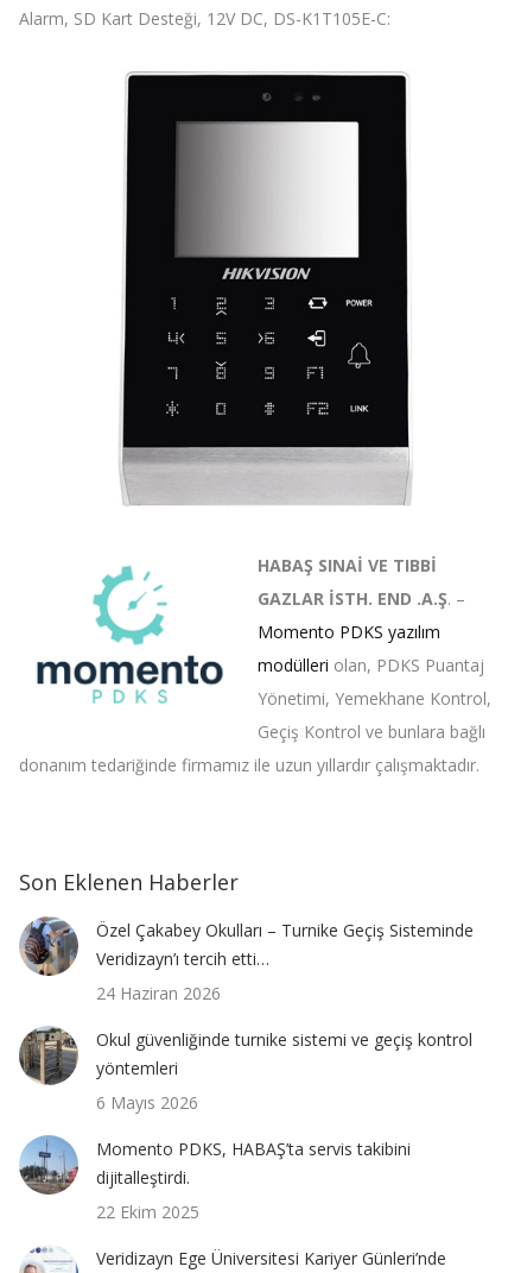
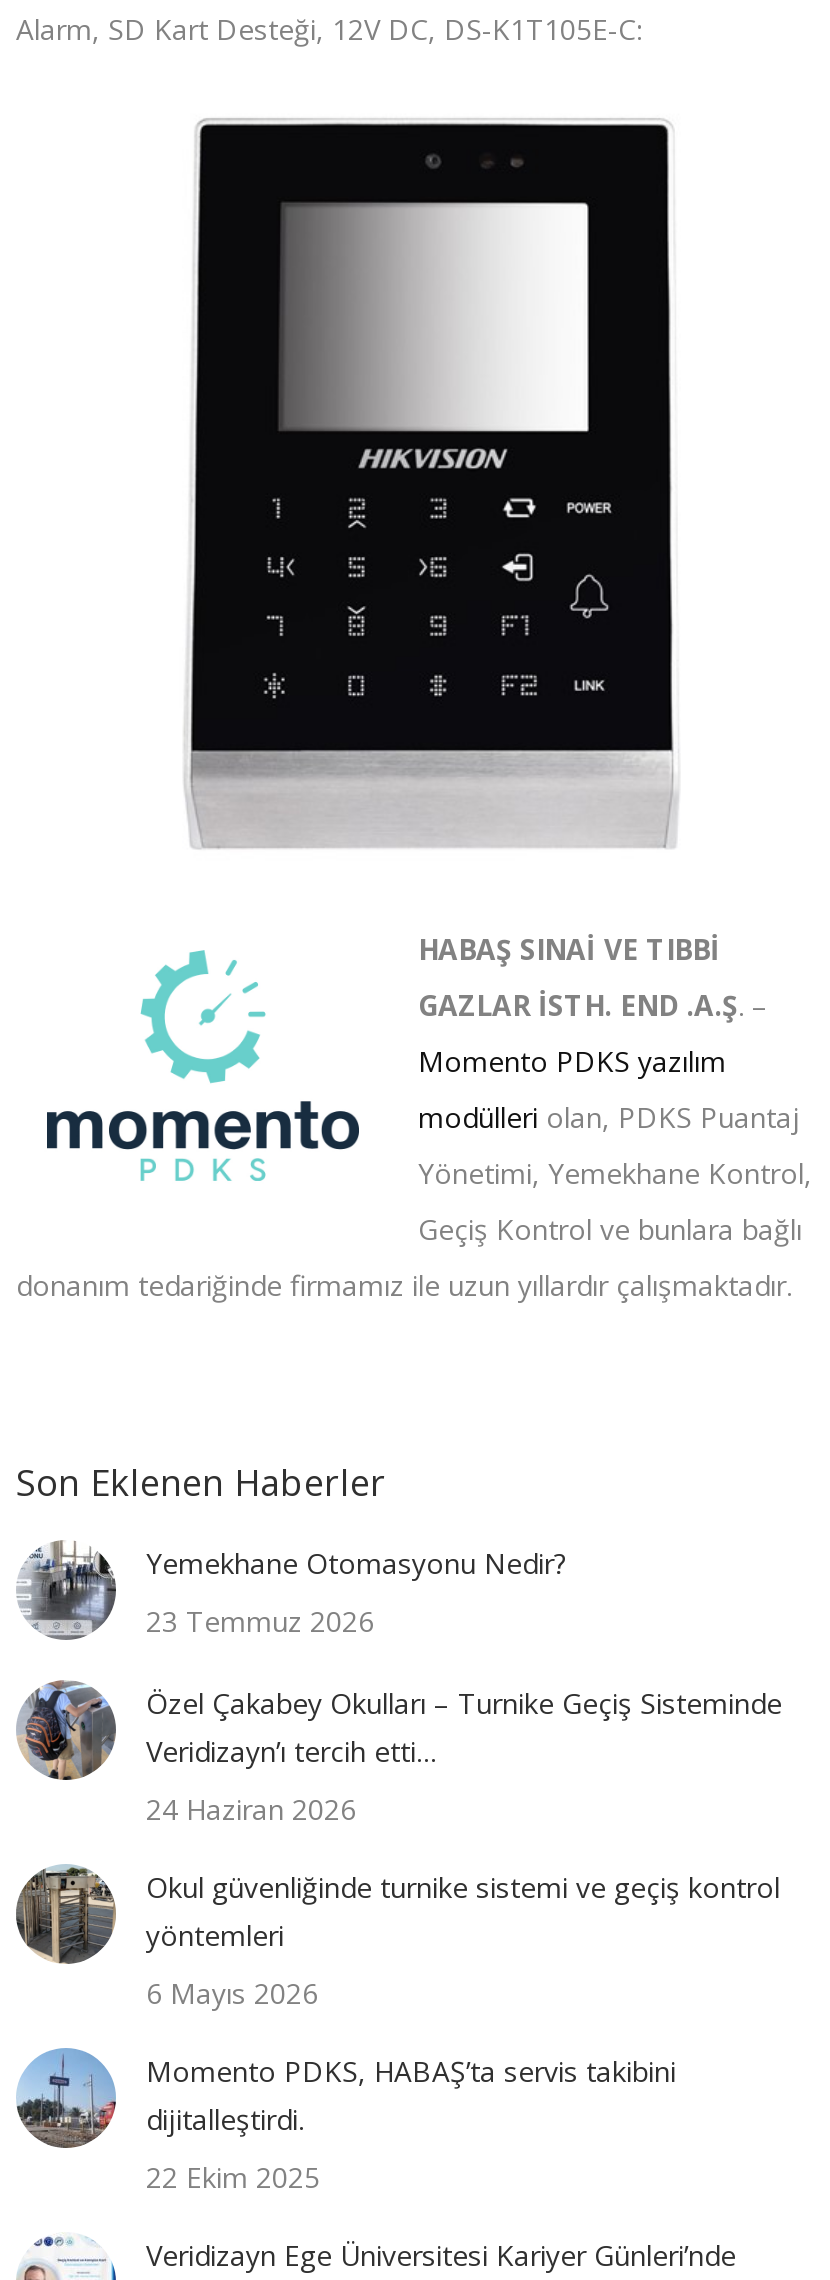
none -> [20,1544,566,1640] [image] | Yemekhane Otomasyonu Nedir? | 23 Temmuz 2026

